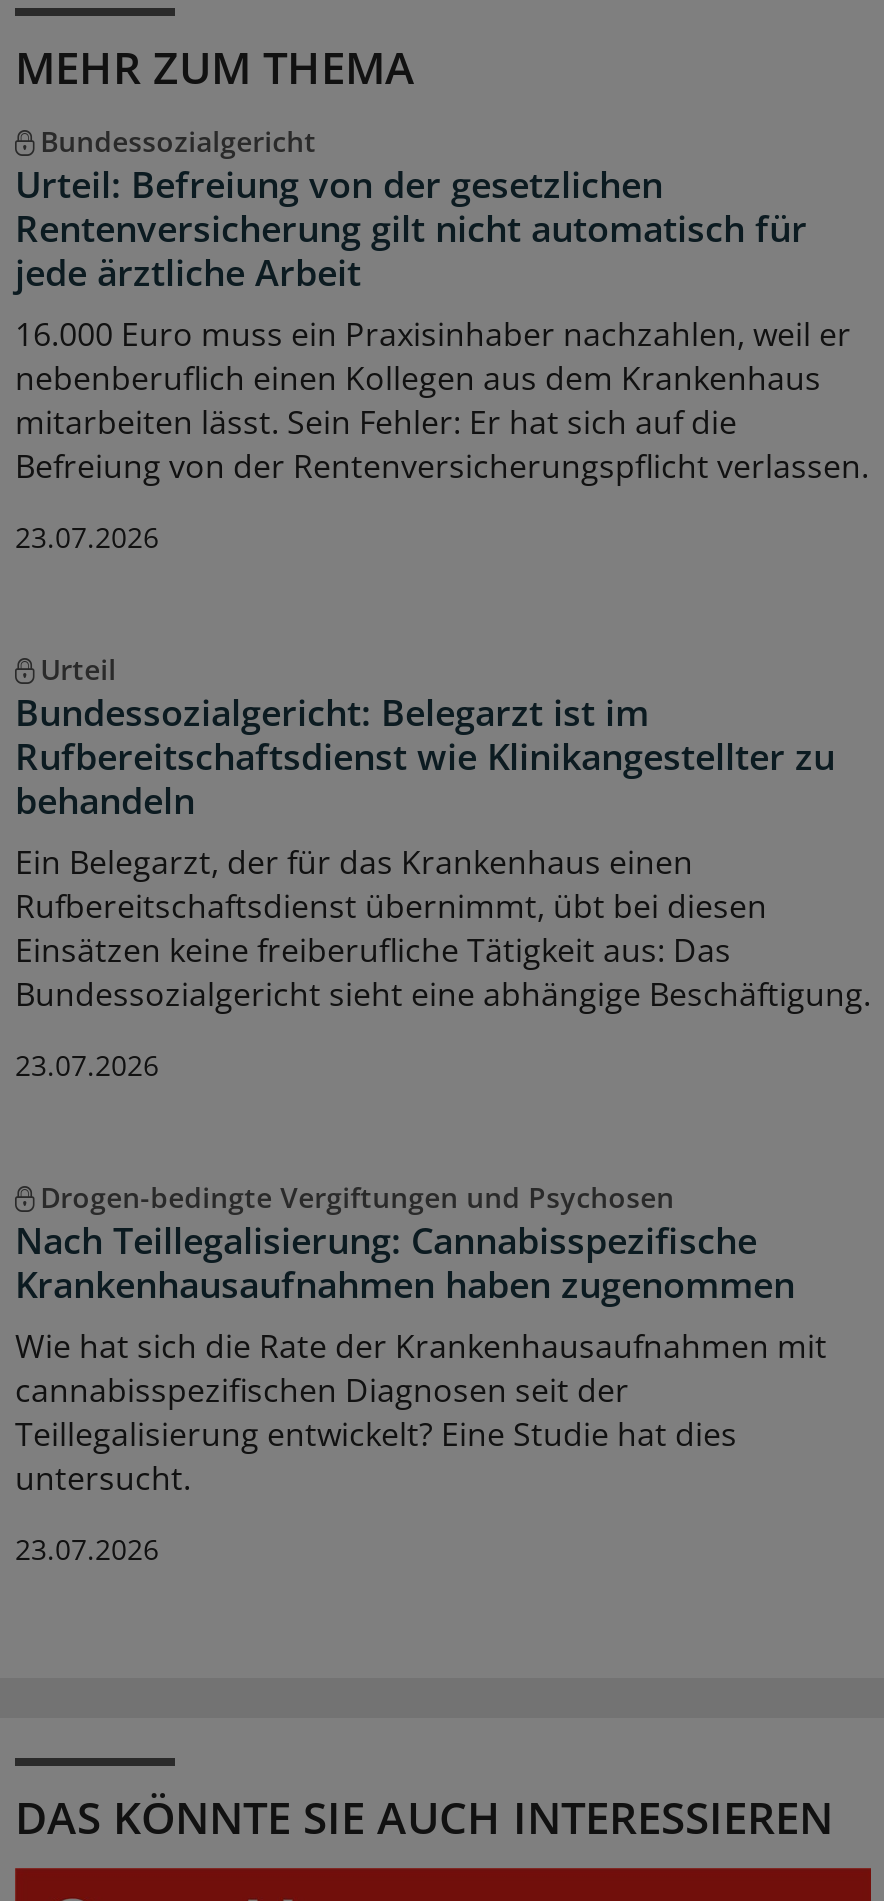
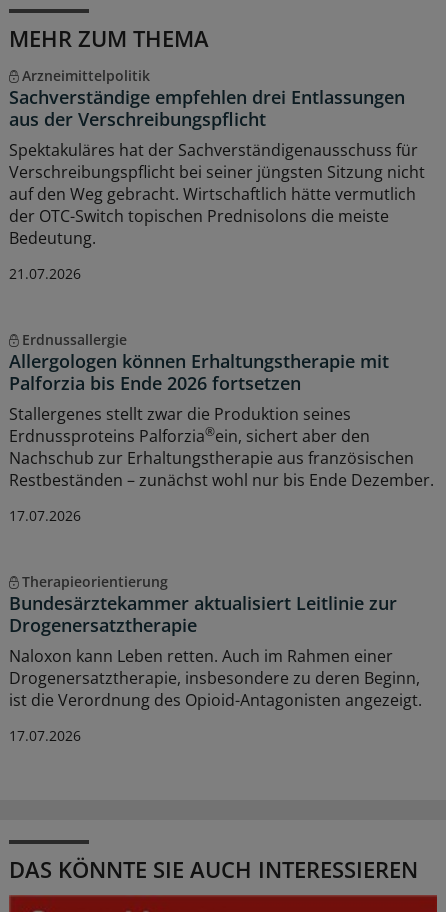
[15,122,869,488] Bundessozialgericht | Urteil: Befreiung von der gesetzlichen | Rentenversicherung gilt nicht automatisch für | jede ärztliche Arbeit | 16.000 Euro muss ein Praxisinhaber nachzahlen, weil er | nebenberuflich einen Kollegen aus dem Krankenhaus | mitarbeiten lässt. Sein Fehler: Er hat sich auf die | Befreiung von der Rentenversicherungspflicht verlassen. -> [9,66,425,249] Arzneimittelpolitik | Sachverständige empfehlen drei Entlassungen | aus der Verschreibungspflicht | Spektakuläres hat der Sachverständigenausschuss für | Verschreibungspflicht bei seiner jüngsten Sitzung nicht | auf den Weg gebracht. Wirtschaftlich hätte vermutlich | der OTC-Switch topischen Prednisolons die meiste | Bedeutung.
[15,518,159,556] 23.07.2026 -> [9,264,81,283] 21.07.2026
[15,650,871,1016] Urteil | Bundessozialgericht: Belegarzt ist im | Rufbereitschaftsdienst wie Klinikangestellter zu | behandeln | Ein Belegarzt, der für das Krankenhaus einen | Rufbereitschaftsdienst übernimmt, übt bei diesen | Einsätzen keine freiberufliche Tätigkeit aus: Das | Bundessozialgericht sieht eine abhängige Beschäftigung. -> [9,330,434,491] Erdnussallergie | Allergologen können Erhaltungstherapie mit | Palforzia bis Ende 2026 fortsetzen | Stallergenes stellt zwar die Produktion seines | Erdnussproteins Palforzia®ein, sichert aber den | Nachschub zur Erhaltungstherapie aus französischen | Restbeständen – zunächst wohl nur bis Ende Dezember.
[15,1046,159,1084] 23.07.2026 -> [9,506,81,525] 17.07.2026
[15,1178,827,1500] Drogen-bedingte Vergiftungen und Psychosen | Nach Teillegalisierung: Cannabisspezifische | Krankenhausaufnahmen haben zugenommen | Wie hat sich die Rate der Krankenhausaufnahmen mit | cannabisspezifischen Diagnosen seit der | Teillegalisierung entwickelt? Eine Studie hat dies | untersucht. -> [9,572,422,711] Therapieorientierung | Bundesärztekammer aktualisiert Leitlinie zur | Drogenersatztherapie | Naloxon kann Leben retten. Auch im Rahmen einer | Drogenersatztherapie, insbesondere zu deren Beginn, | ist die Verordnung des Opioid-Antagonisten angezeigt.
[15,1530,159,1568] 23.07.2026 -> [9,726,81,745] 17.07.2026

